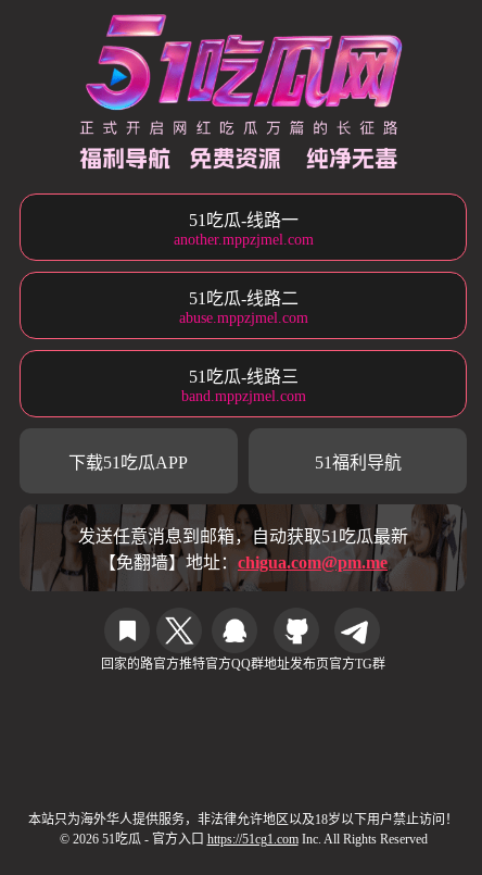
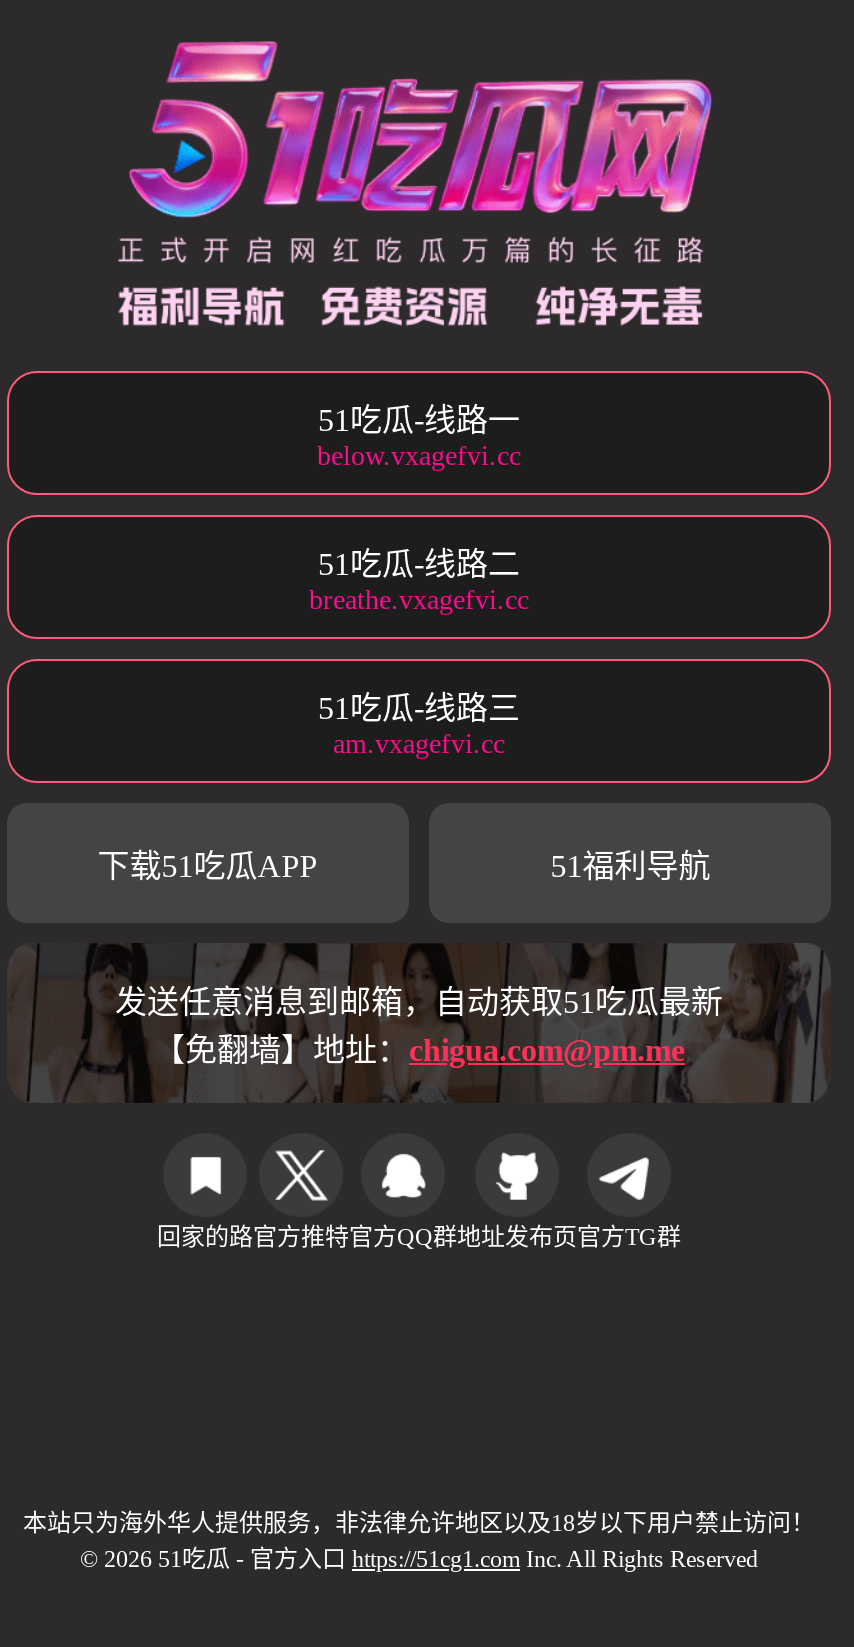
[173,232,313,248] another.mppzjmel.com -> [317,441,521,471] below.vxagefvi.cc
[179,310,308,326] abuse.mppzjmel.com -> [309,585,529,615] breathe.vxagefvi.cc
[181,388,306,404] band.mppzjmel.com -> [333,729,505,759] am.vxagefvi.cc

